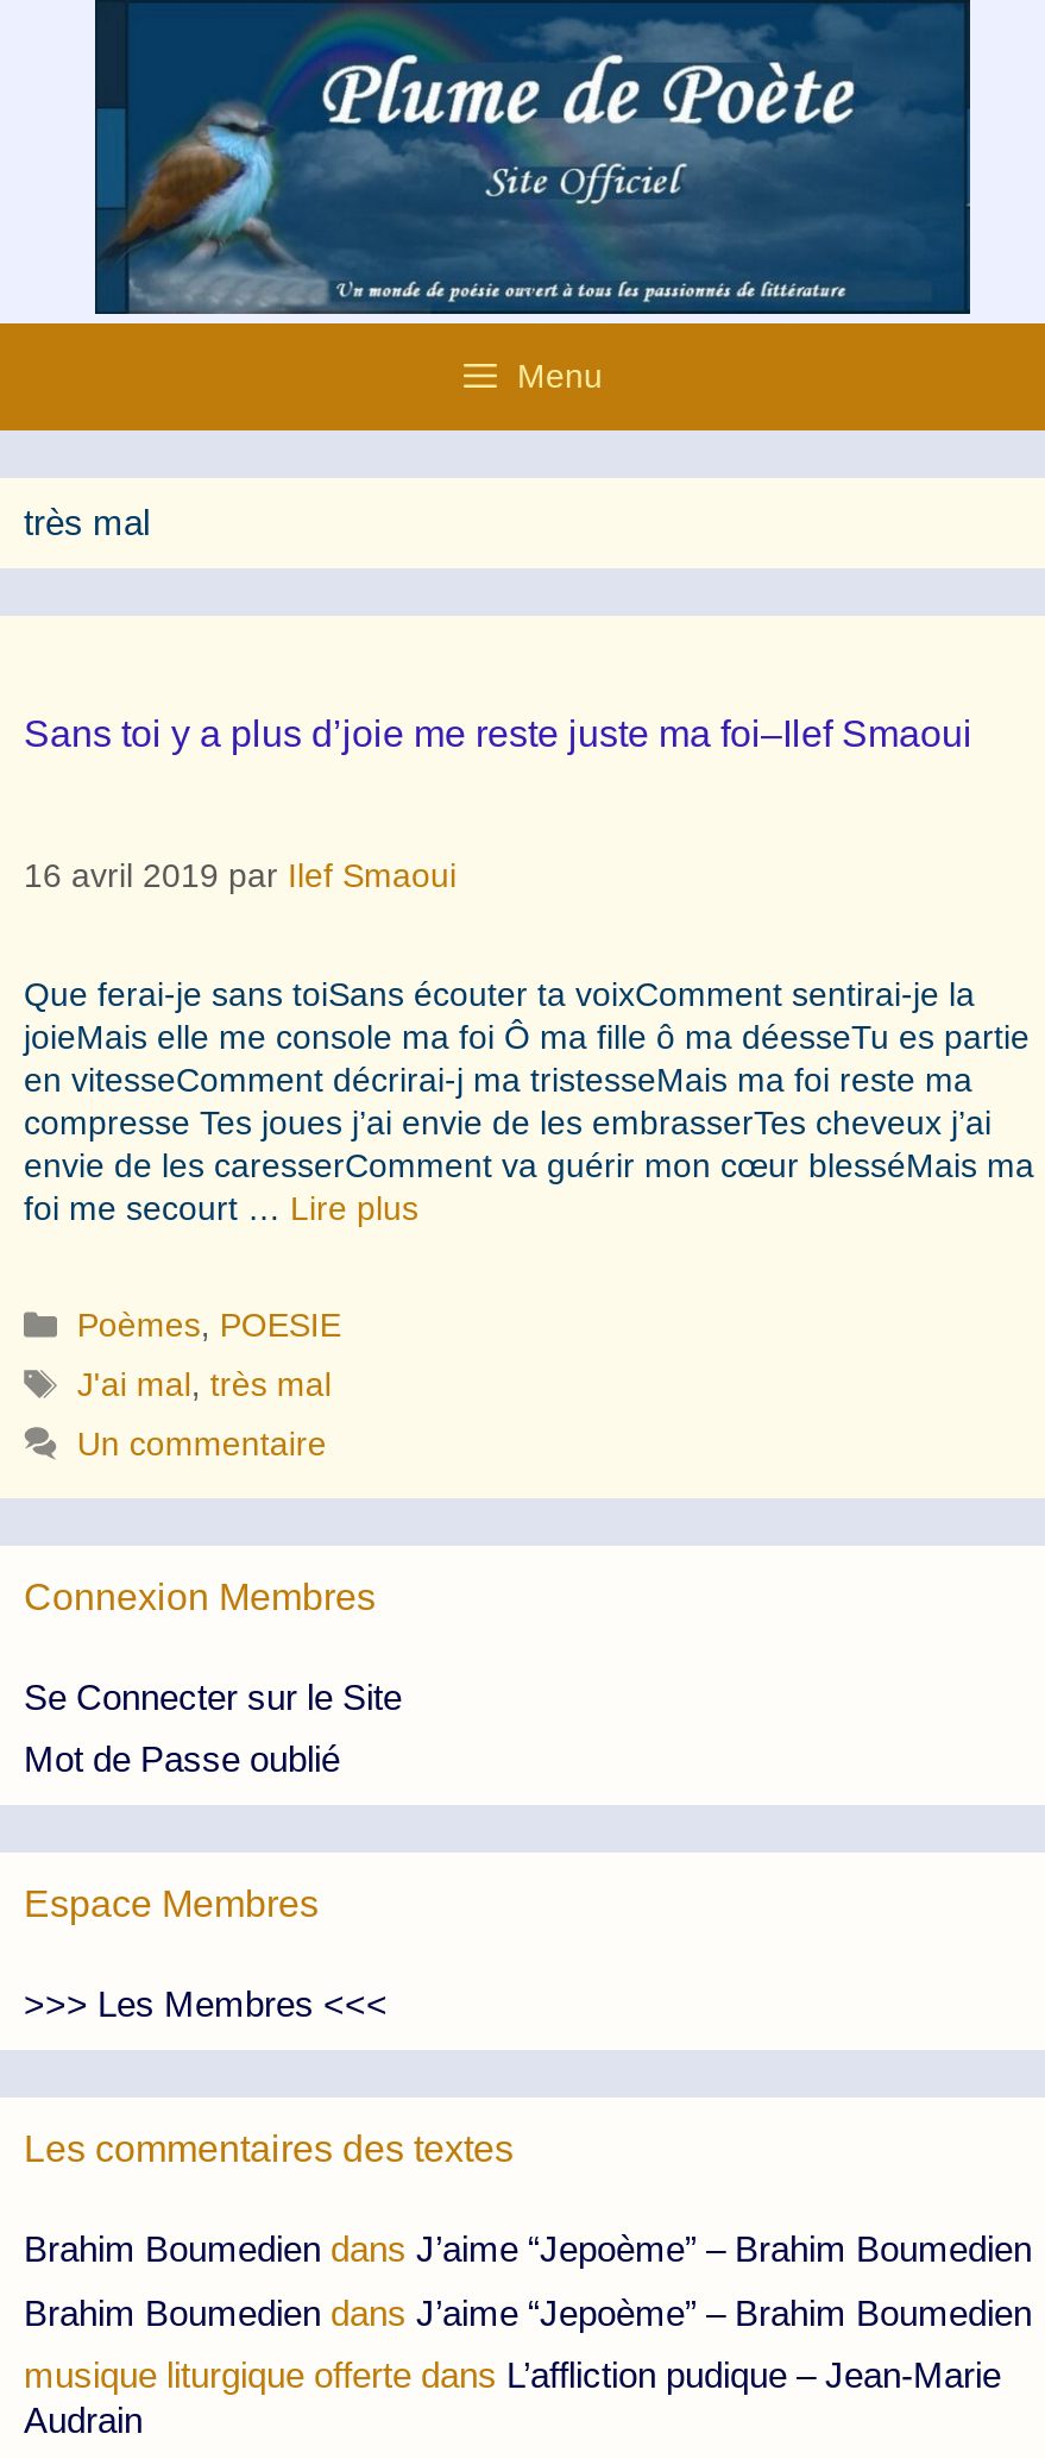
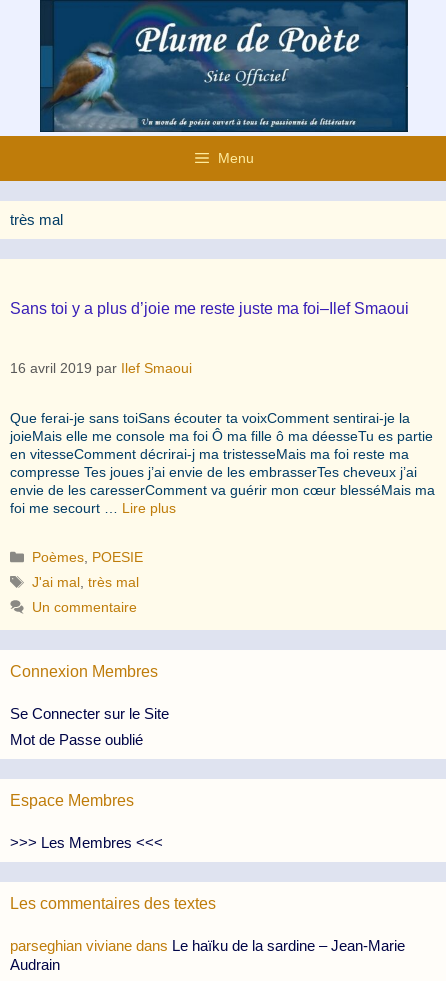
[24,2229,1032,2395] Brahim Boumedien dans J’aime “Jepoème” – Brahim Boumedien | Brahim Boumedien dans J’aime “Jepoème” – Brahim Boumedien | musique liturgique offerte dans L’affliction pudique – Jean-Marie -> [10,937,405,954] parseghian viviane dans Le haïku de la sardine – Jean-Marie

